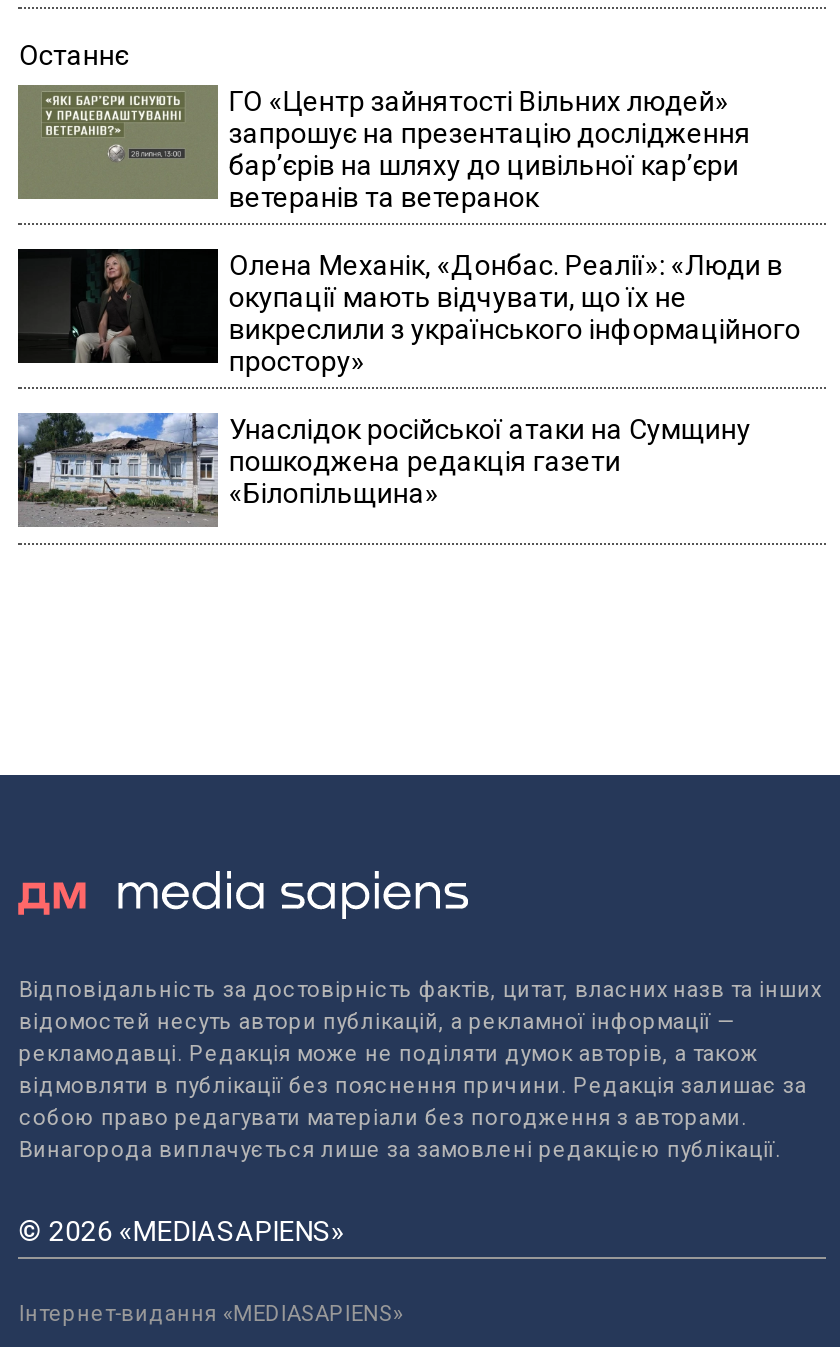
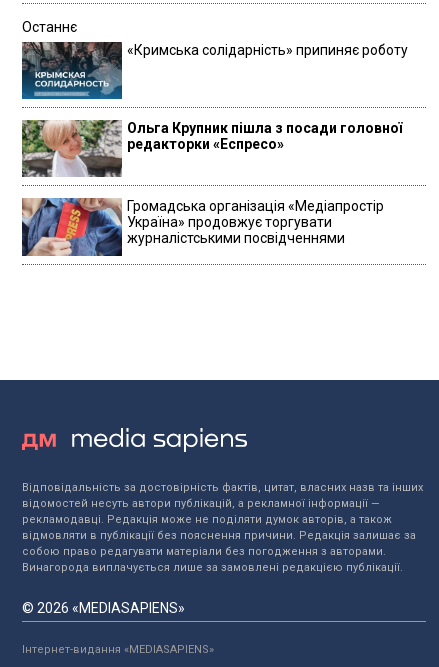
[16,83,751,214] [image] | ГО «Центр зайнятості Вільних людей» | запрошує на презентацію дослідження | бар’єрів на шляху до цивільної кар’єри | ветеранів та ветеранок -> [21,41,408,100] [image] | «Кримська солідарність» припиняє роботу
[16,247,801,378] [image] | Олена Механік, «Донбас. Реалії»: «Люди в | окупації мають відчувати, що їх не | викреслили з українського інформаційного | простору» -> [21,119,402,178] [image] | Ольга Крупник пішла з посади головної | редакторки «Еспресо»
[18,411,751,527] [image] | Унаслідок російської атаки на Сумщину | пошкоджена редакція газети | «Білопільщина» -> [21,197,384,257] [image] | Громадська організація «Медіапростір | Україна» продовжує торгувати | журналістськими посвідченнями

